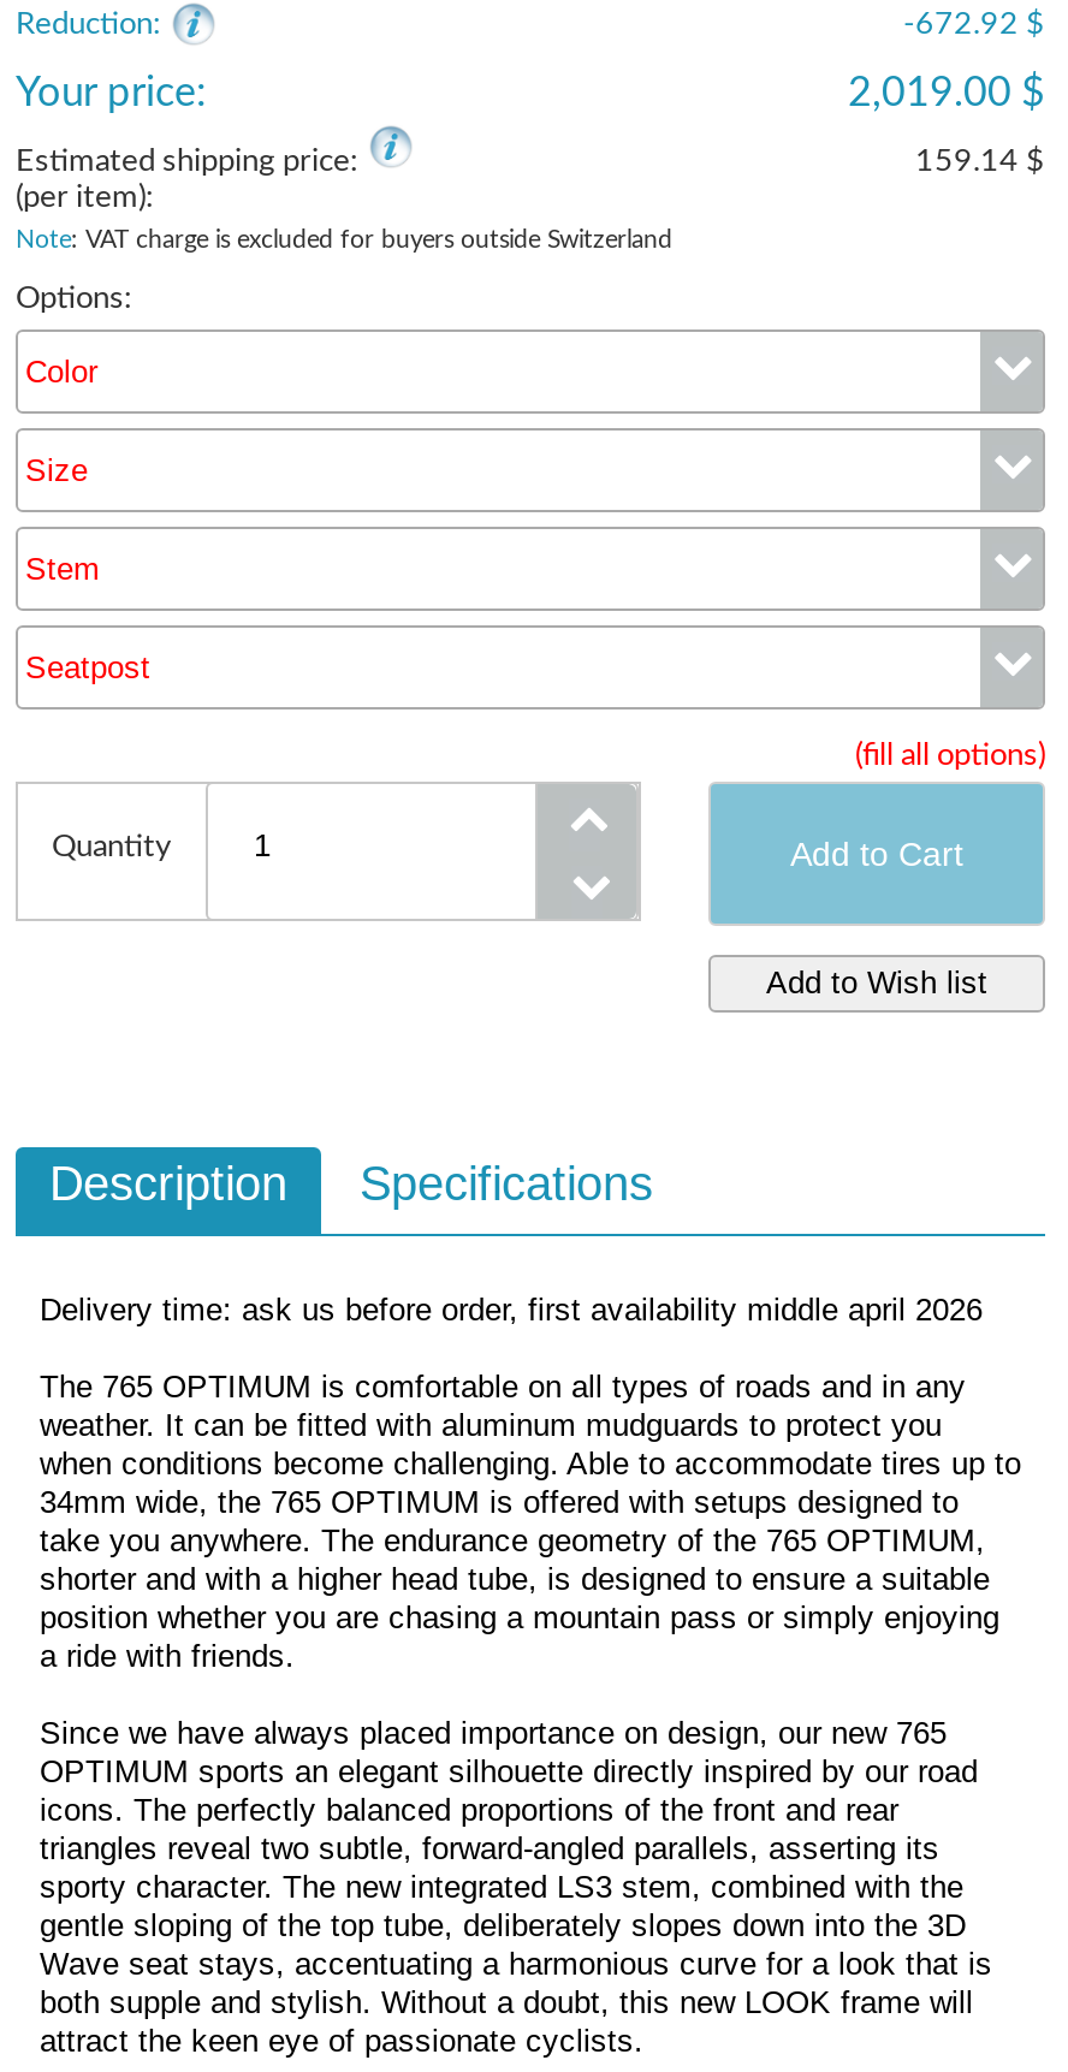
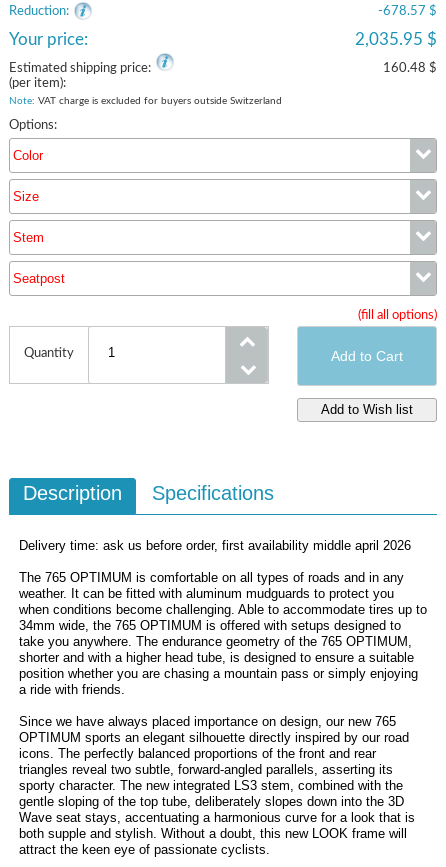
[903,10,1045,42] -672.92 $ -> [378,5,437,18] -678.57 $
[848,73,1045,114] 2,019.00 $ -> [355,31,437,48] 2,035.95 $
[915,147,1045,179] 159.14 $ -> [383,62,437,75] 160.48 $

